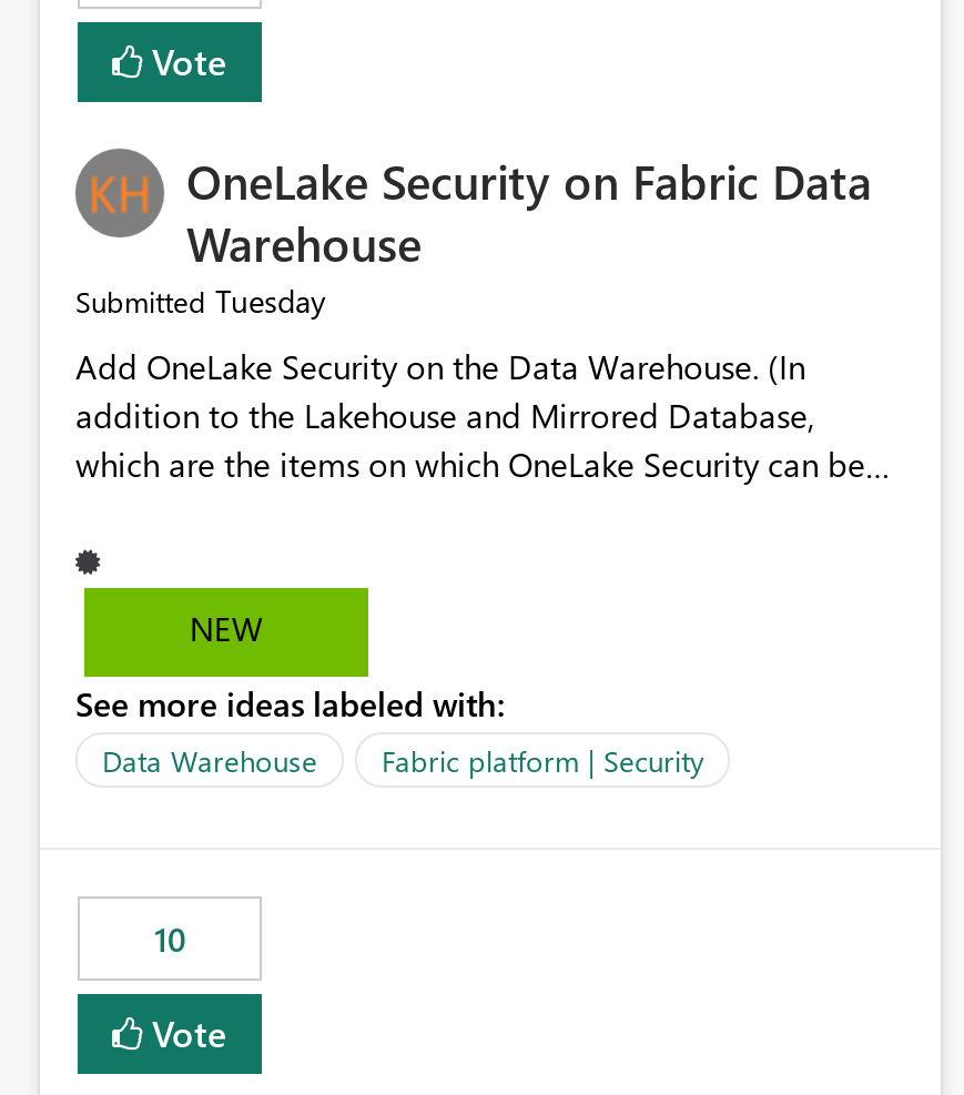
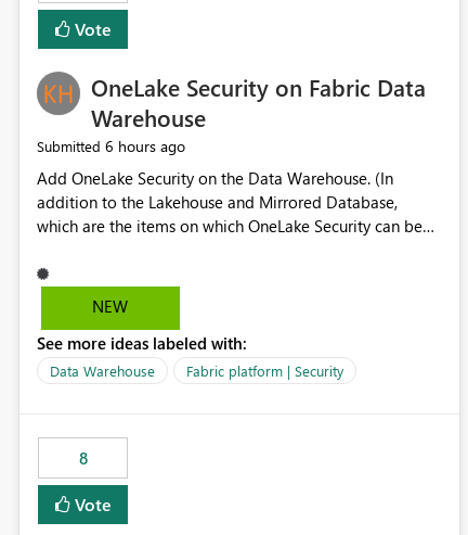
[75,280,326,323] Submitted Tuesday -> [37,136,185,157] Submitted 6 hours ago
[154,917,185,962] 10 -> [79,448,87,469] 8

